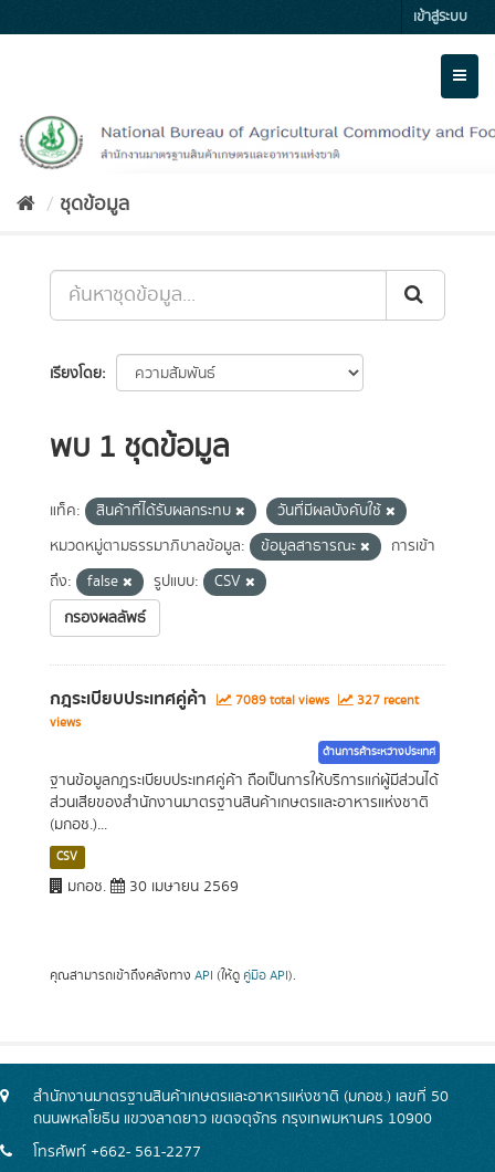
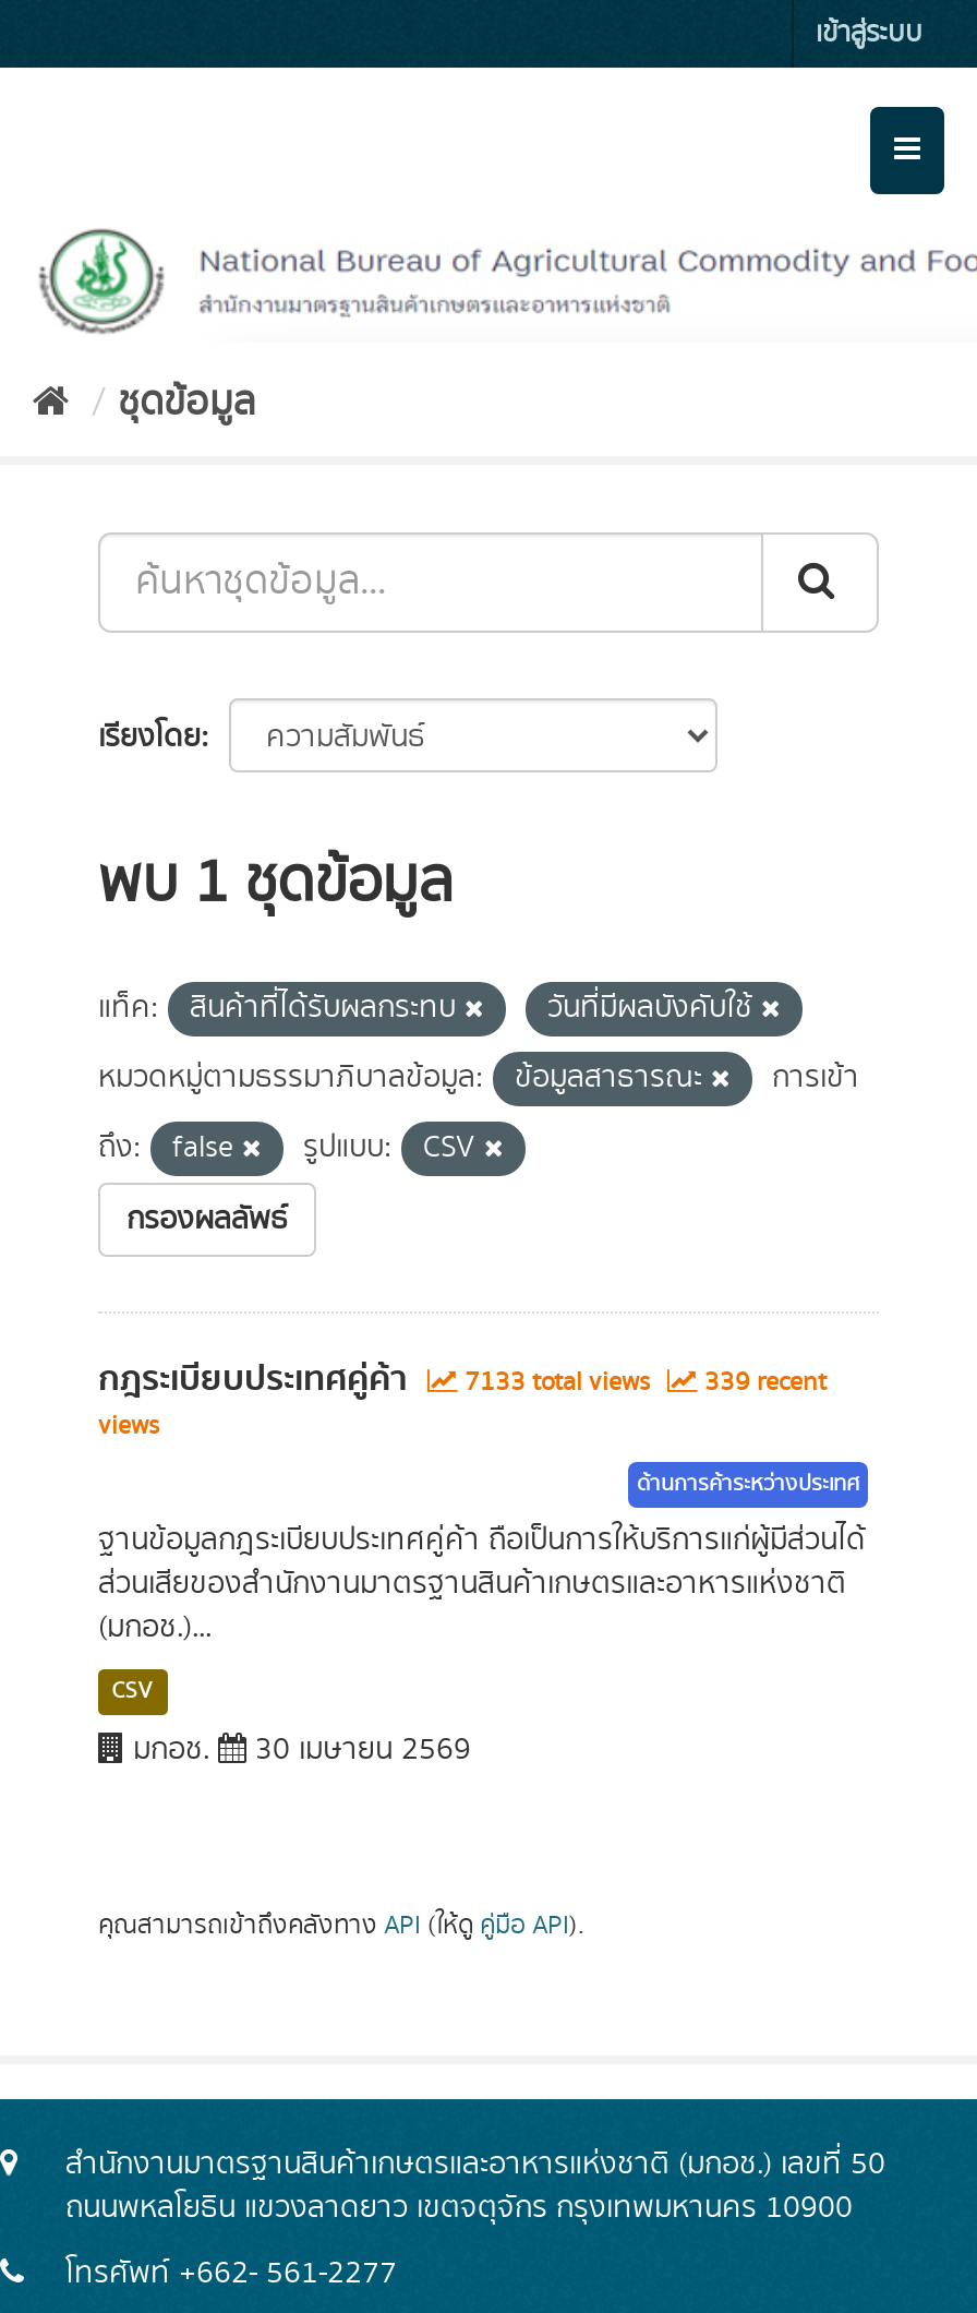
[232,691,333,710] 7089 total views -> [458,1364,656,1401] 7133 total views
[354,691,419,710] 327 recent -> [698,1364,827,1401] 339 recent

